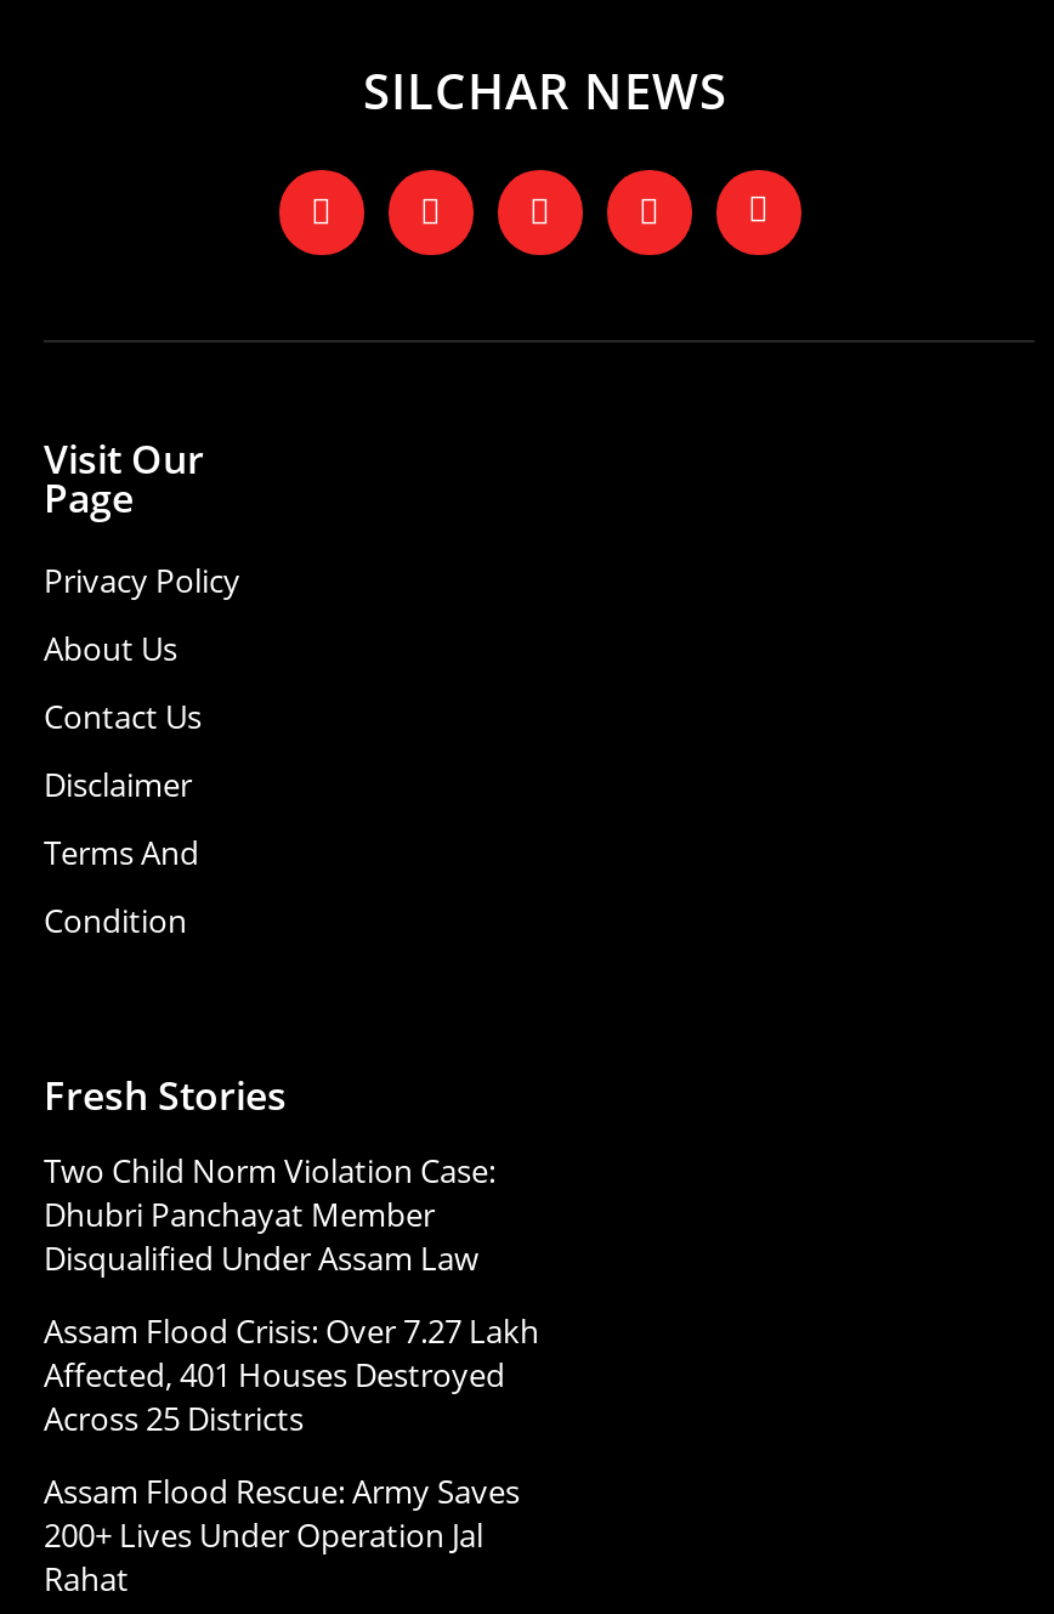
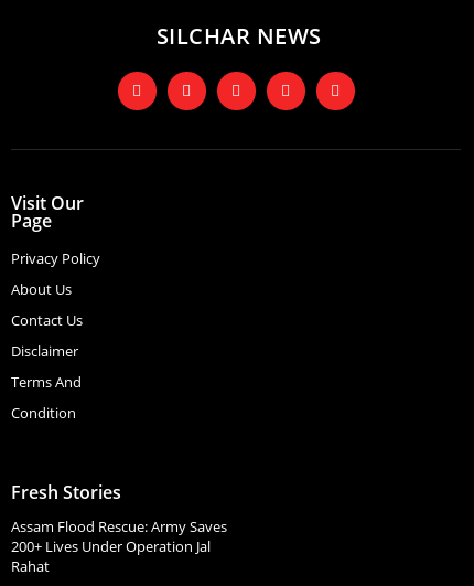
[44,1148,539,1440] Two Child Norm Violation Case: | Dhubri Panchayat Member | Disqualified Under Assam Law | Assam Flood Crisis: Over 7.27 Lakh | Affected, 401 Houses Destroyed | Across 25 Districts -> none

